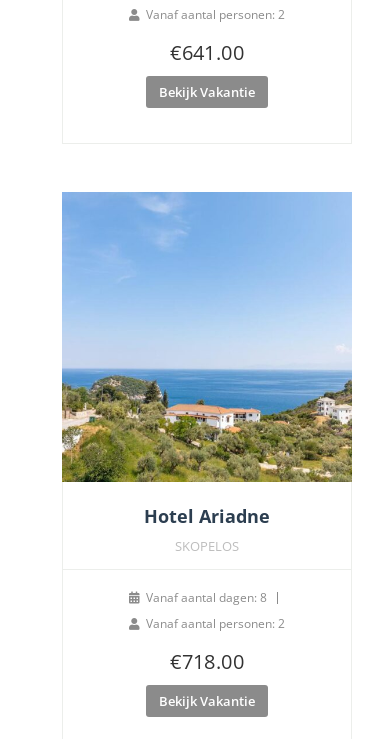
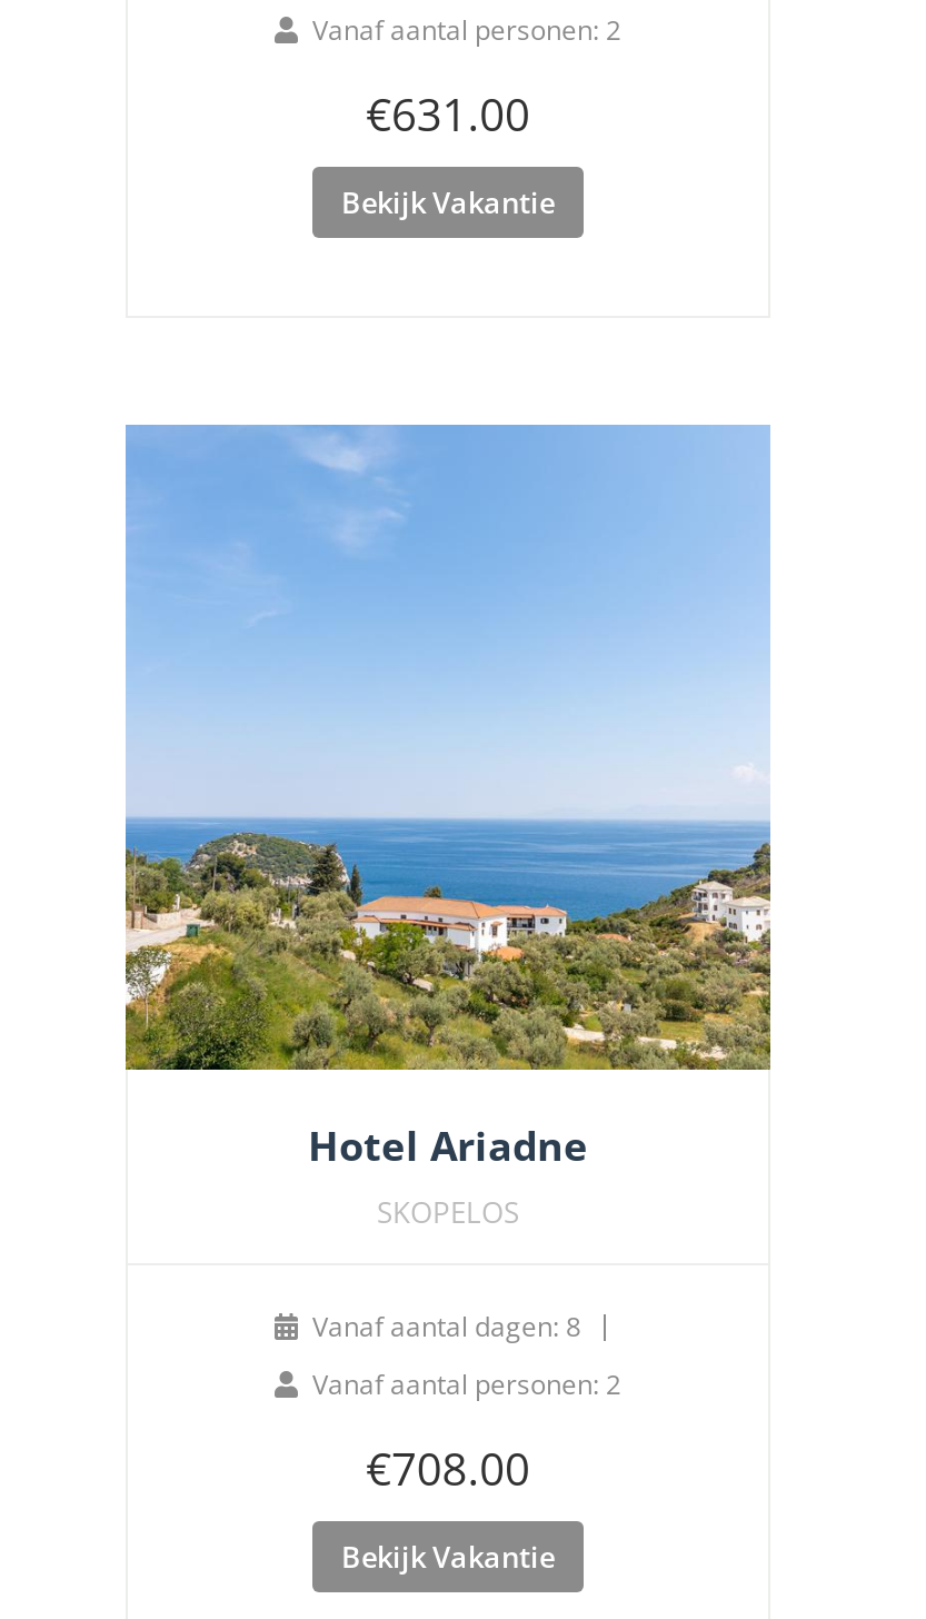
[170,39,244,66] €641.00 -> [366,85,530,145] €631.00
[170,648,244,675] €718.00 -> [366,1439,530,1499] €708.00

